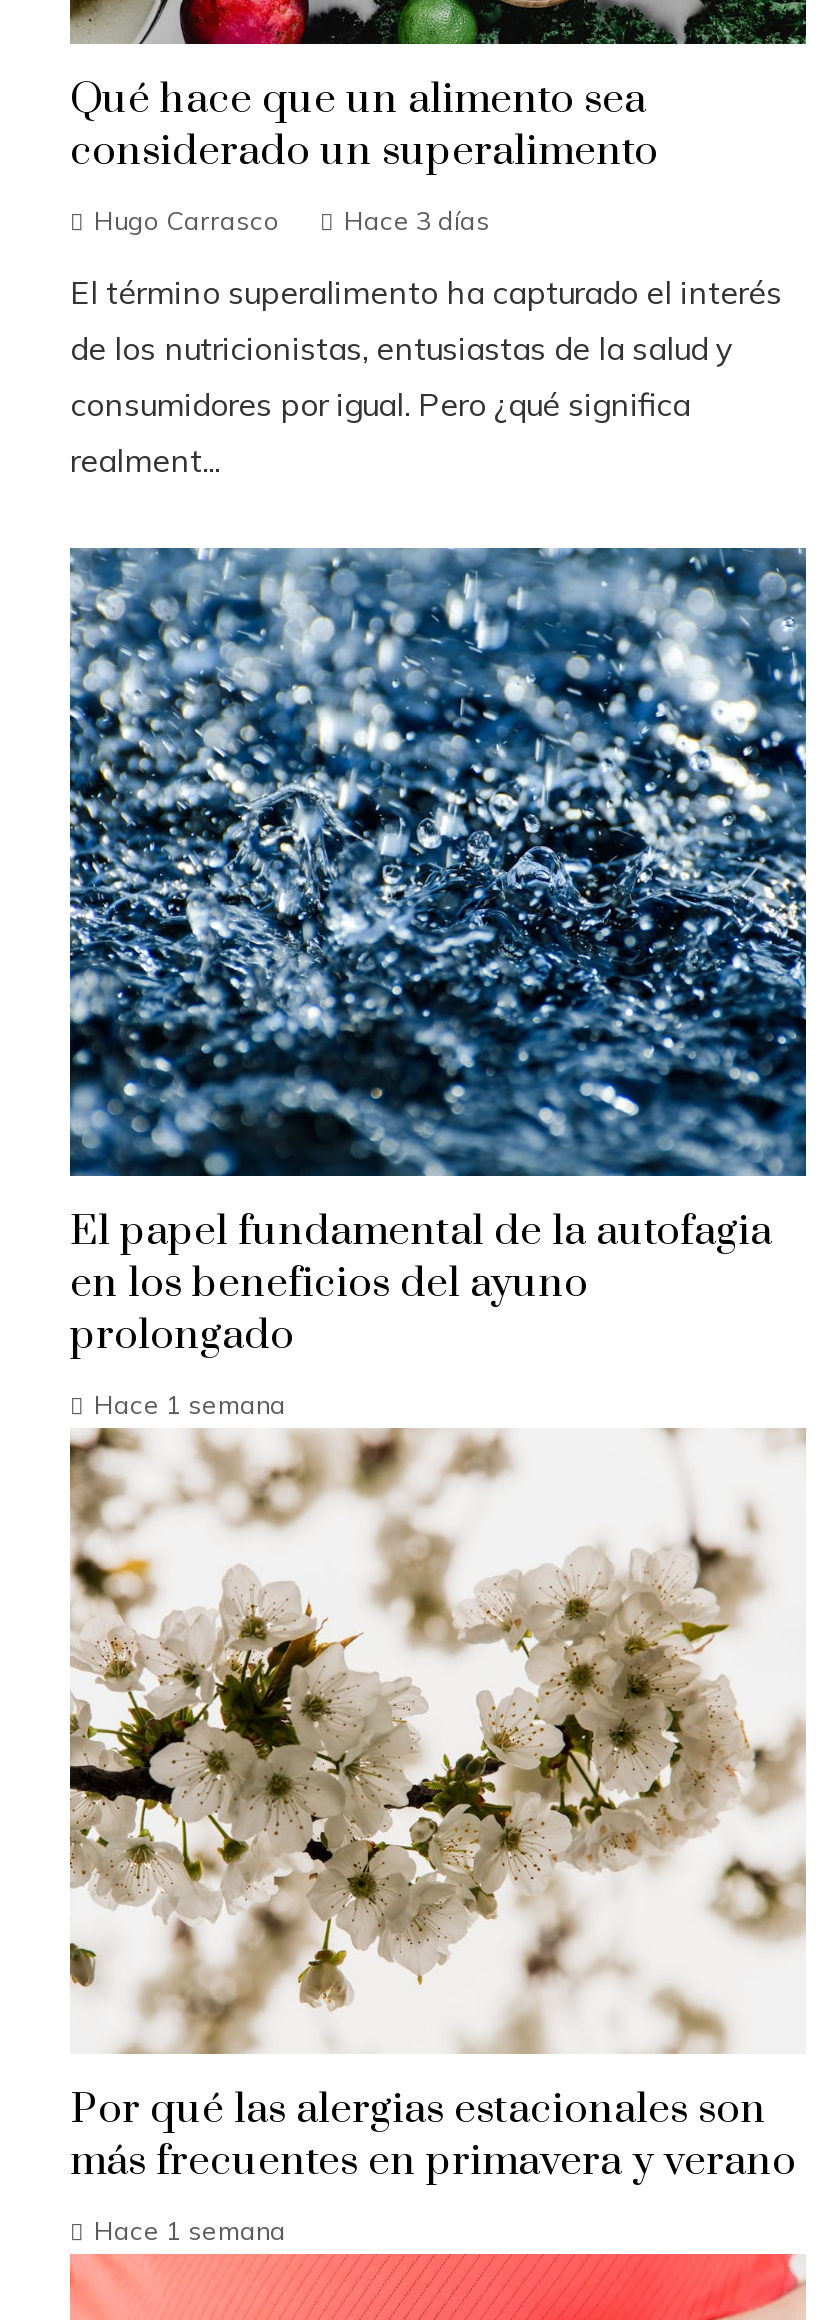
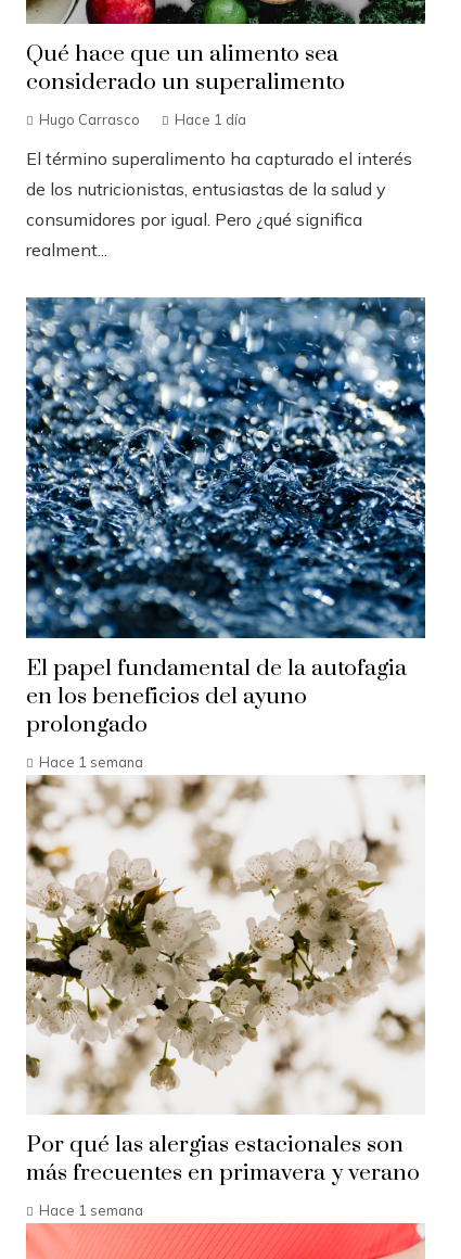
[94,204,490,236] Hugo Carrasco Hace 3 días -> [39,111,246,128] Hugo Carrasco Hace 1 día

